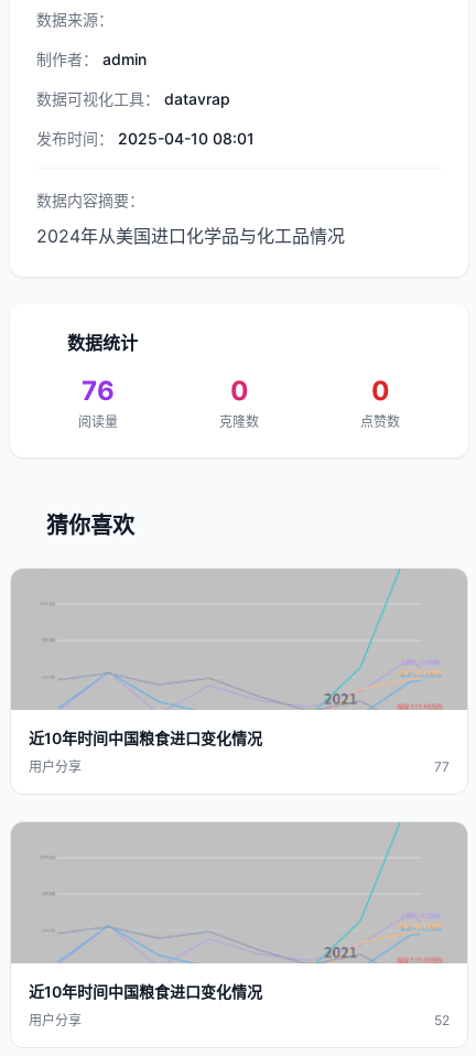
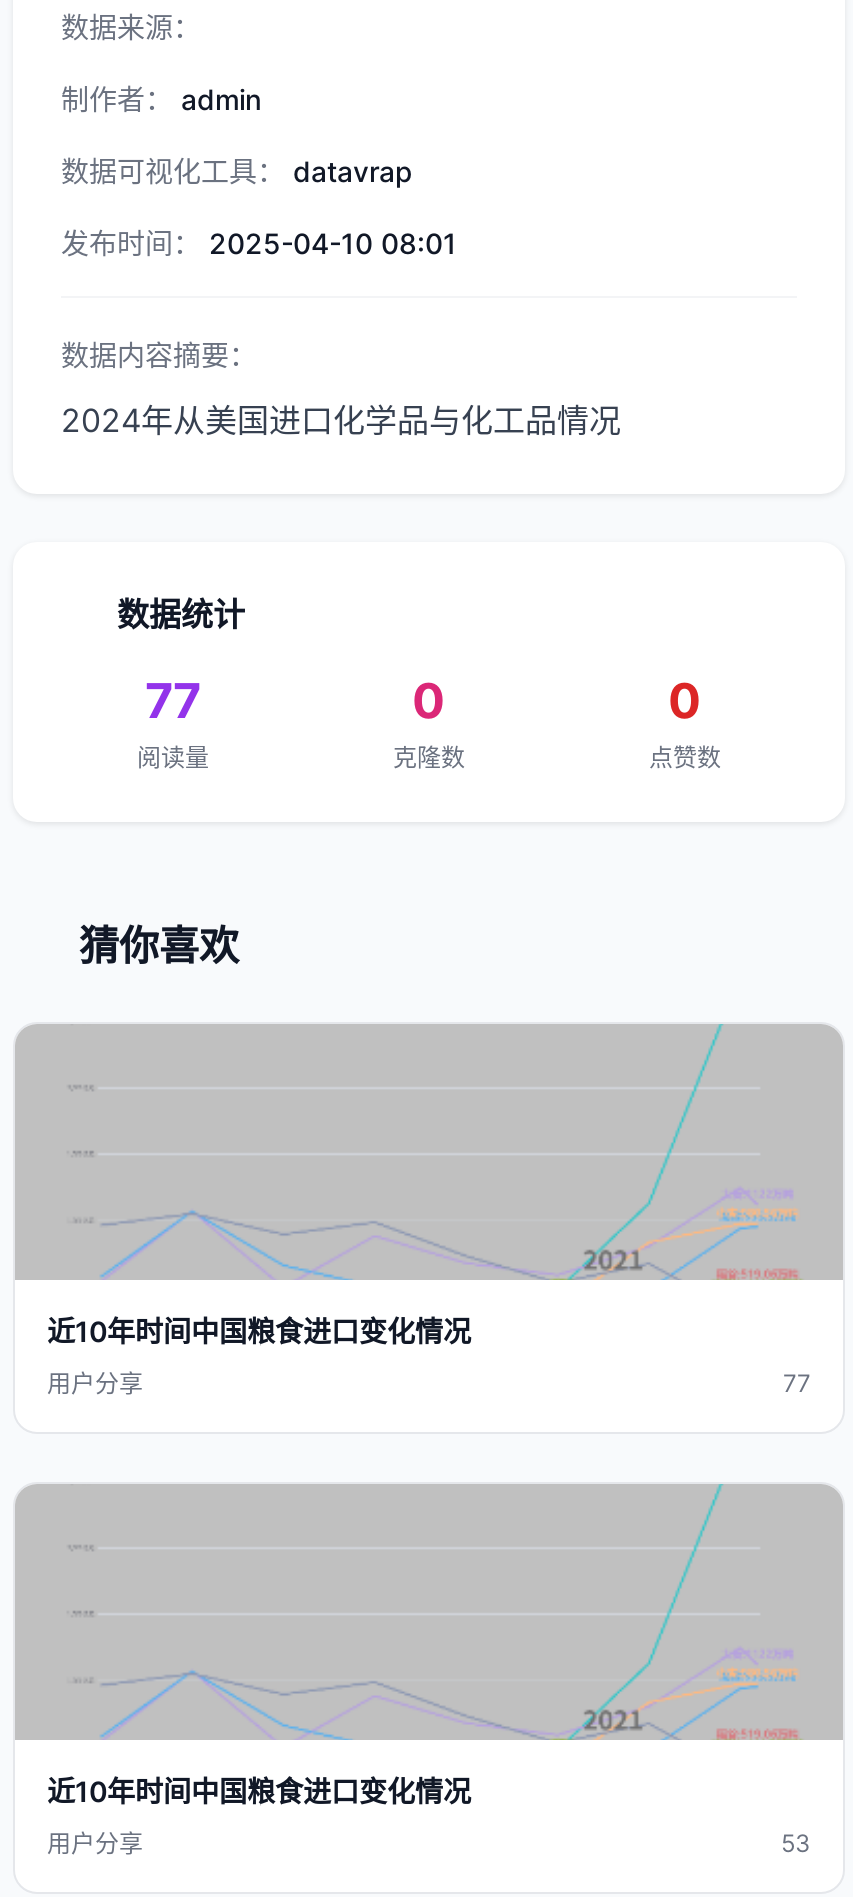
[82,375,115,407] 76 -> [145,672,201,730] 77
[434,1012,450,1028] 52 -> [781,1828,811,1858] 53

